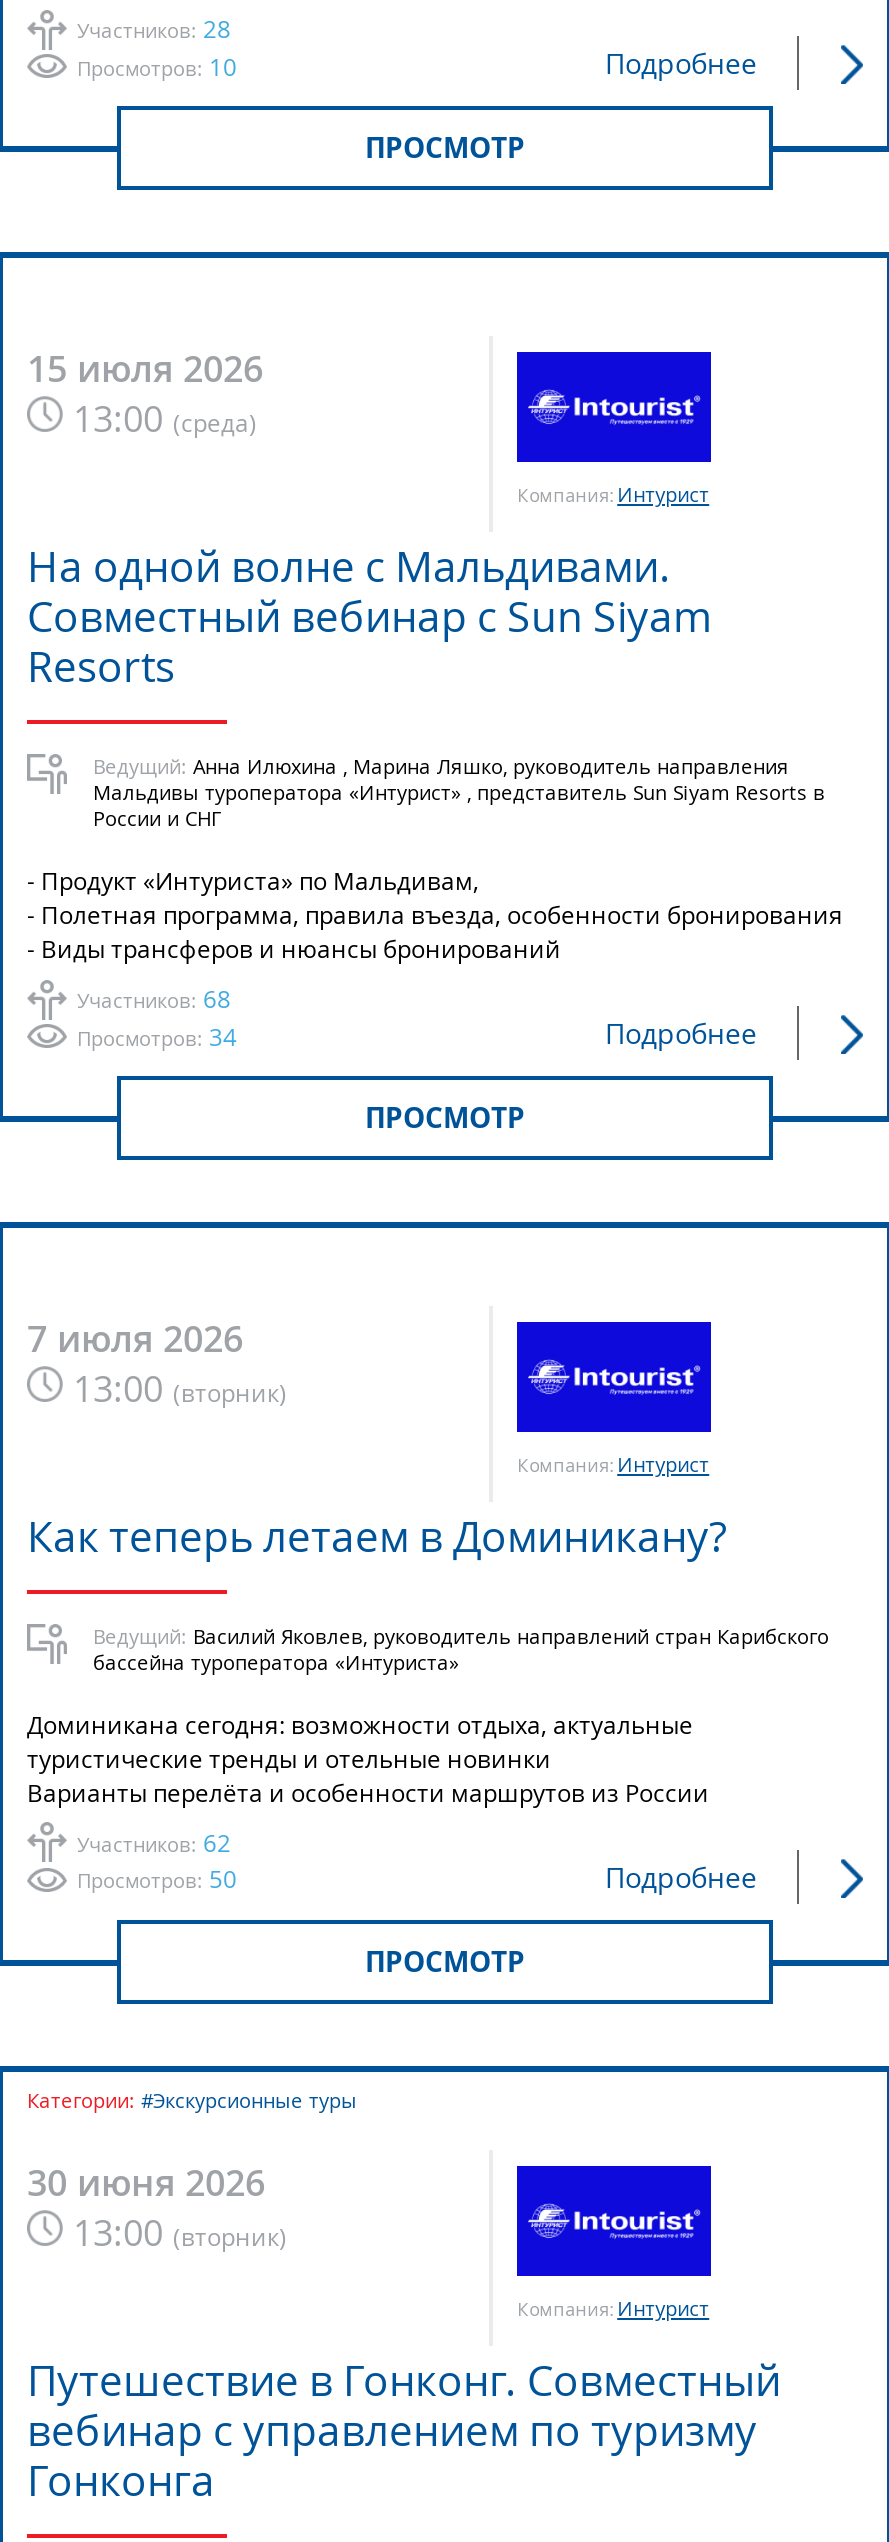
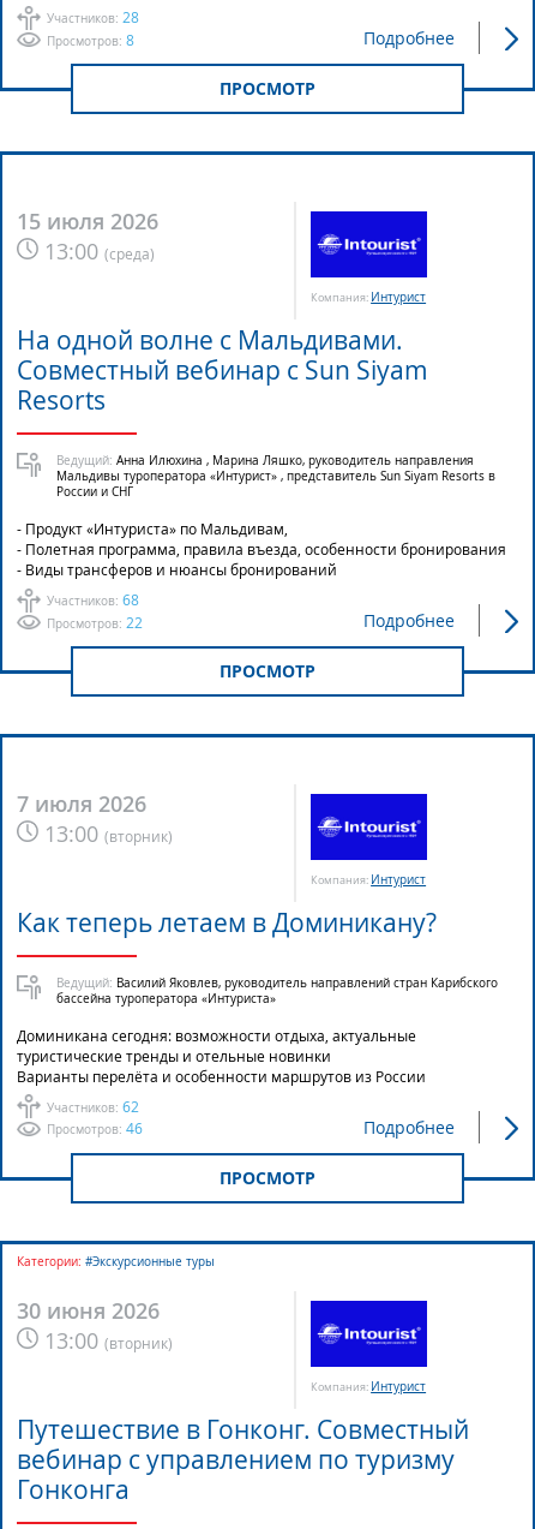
[77,49,237,81] Просмотров: 10 -> [47,30,134,49] Просмотров: 8
[77,1019,237,1051] Просмотров: 34 -> [47,612,143,631] Просмотров: 22
[77,1863,237,1895] Просмотров: 50 -> [47,1119,143,1138] Просмотров: 46

